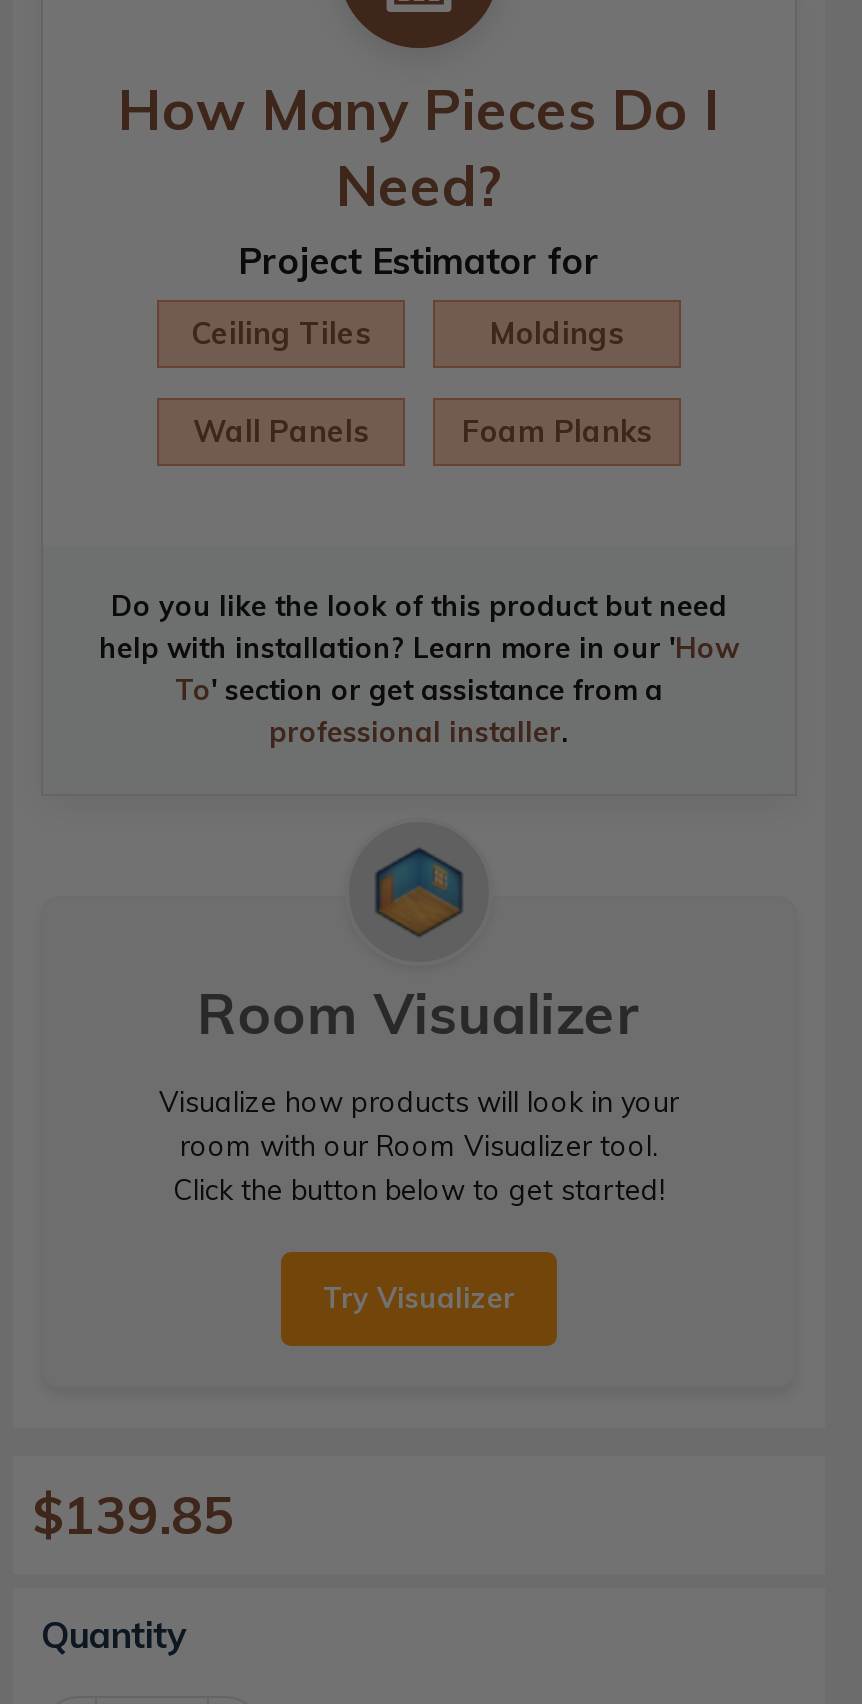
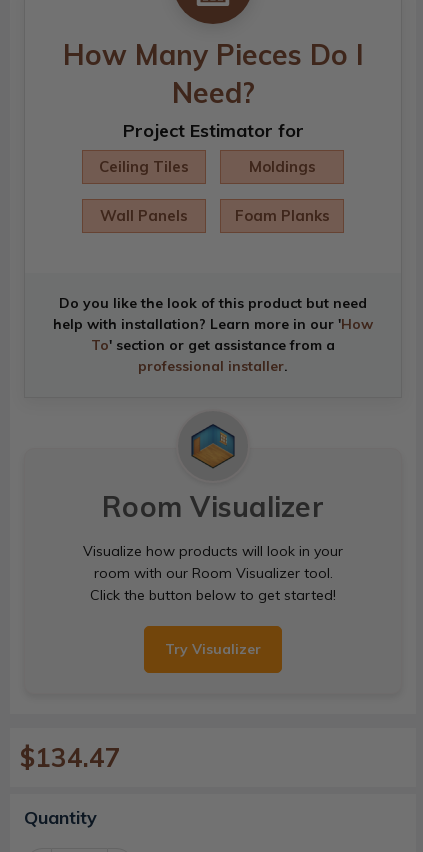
[33,1482,235,1548] $139.85 -> [20,741,121,774] $134.47

